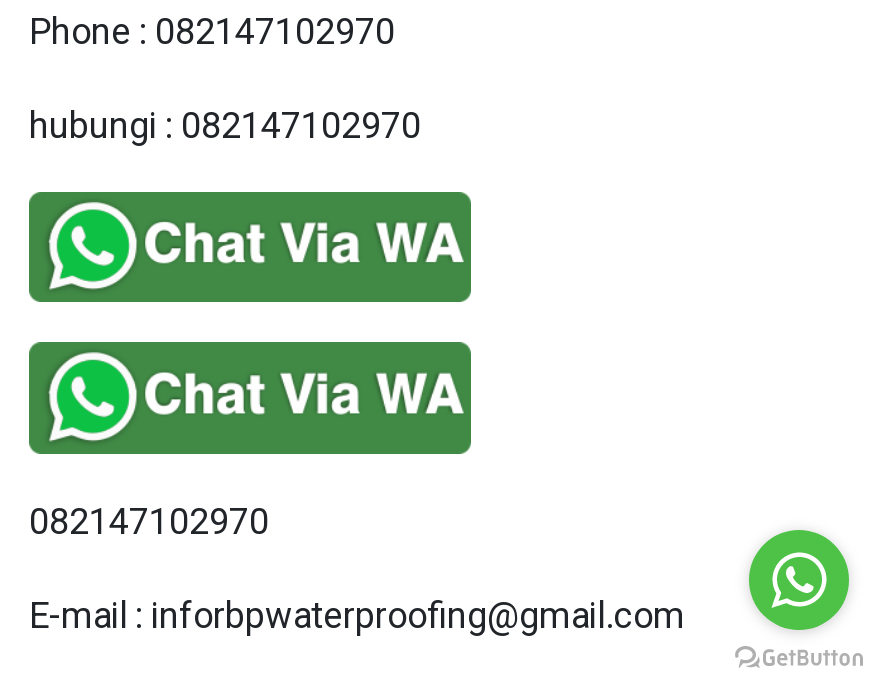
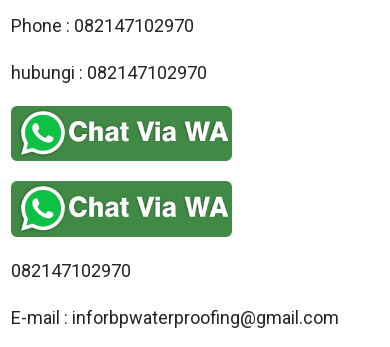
[735,528,863,668] [image] -> none

